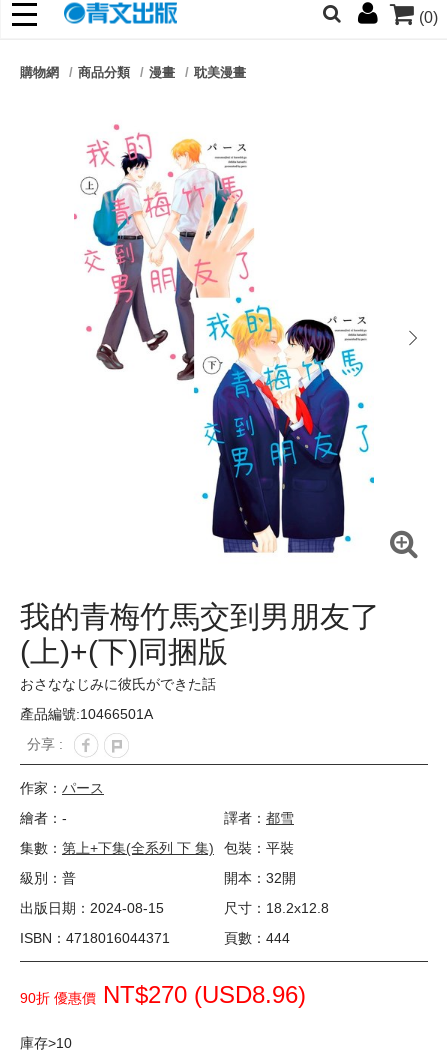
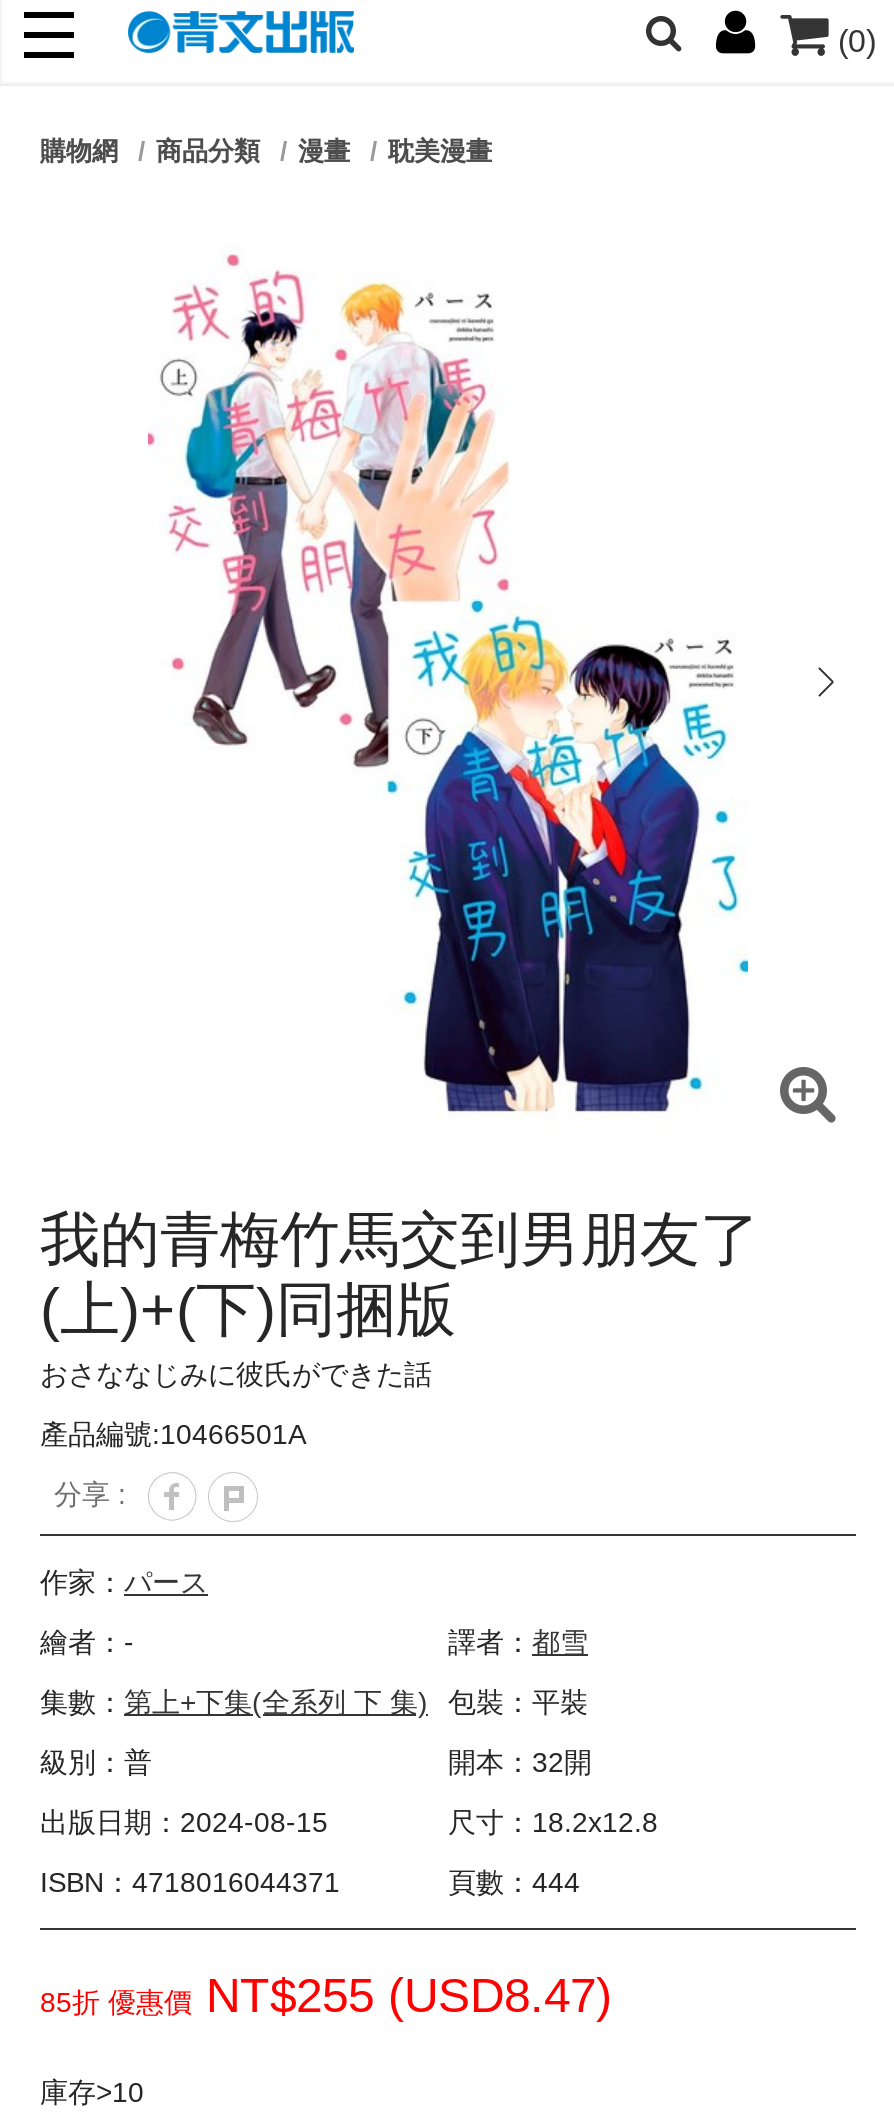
[20,981,306,1008] 90折 優惠價NT$270 (USD8.96) -> [40,1968,612,2022] 85折 優惠價NT$255 (USD8.47)

